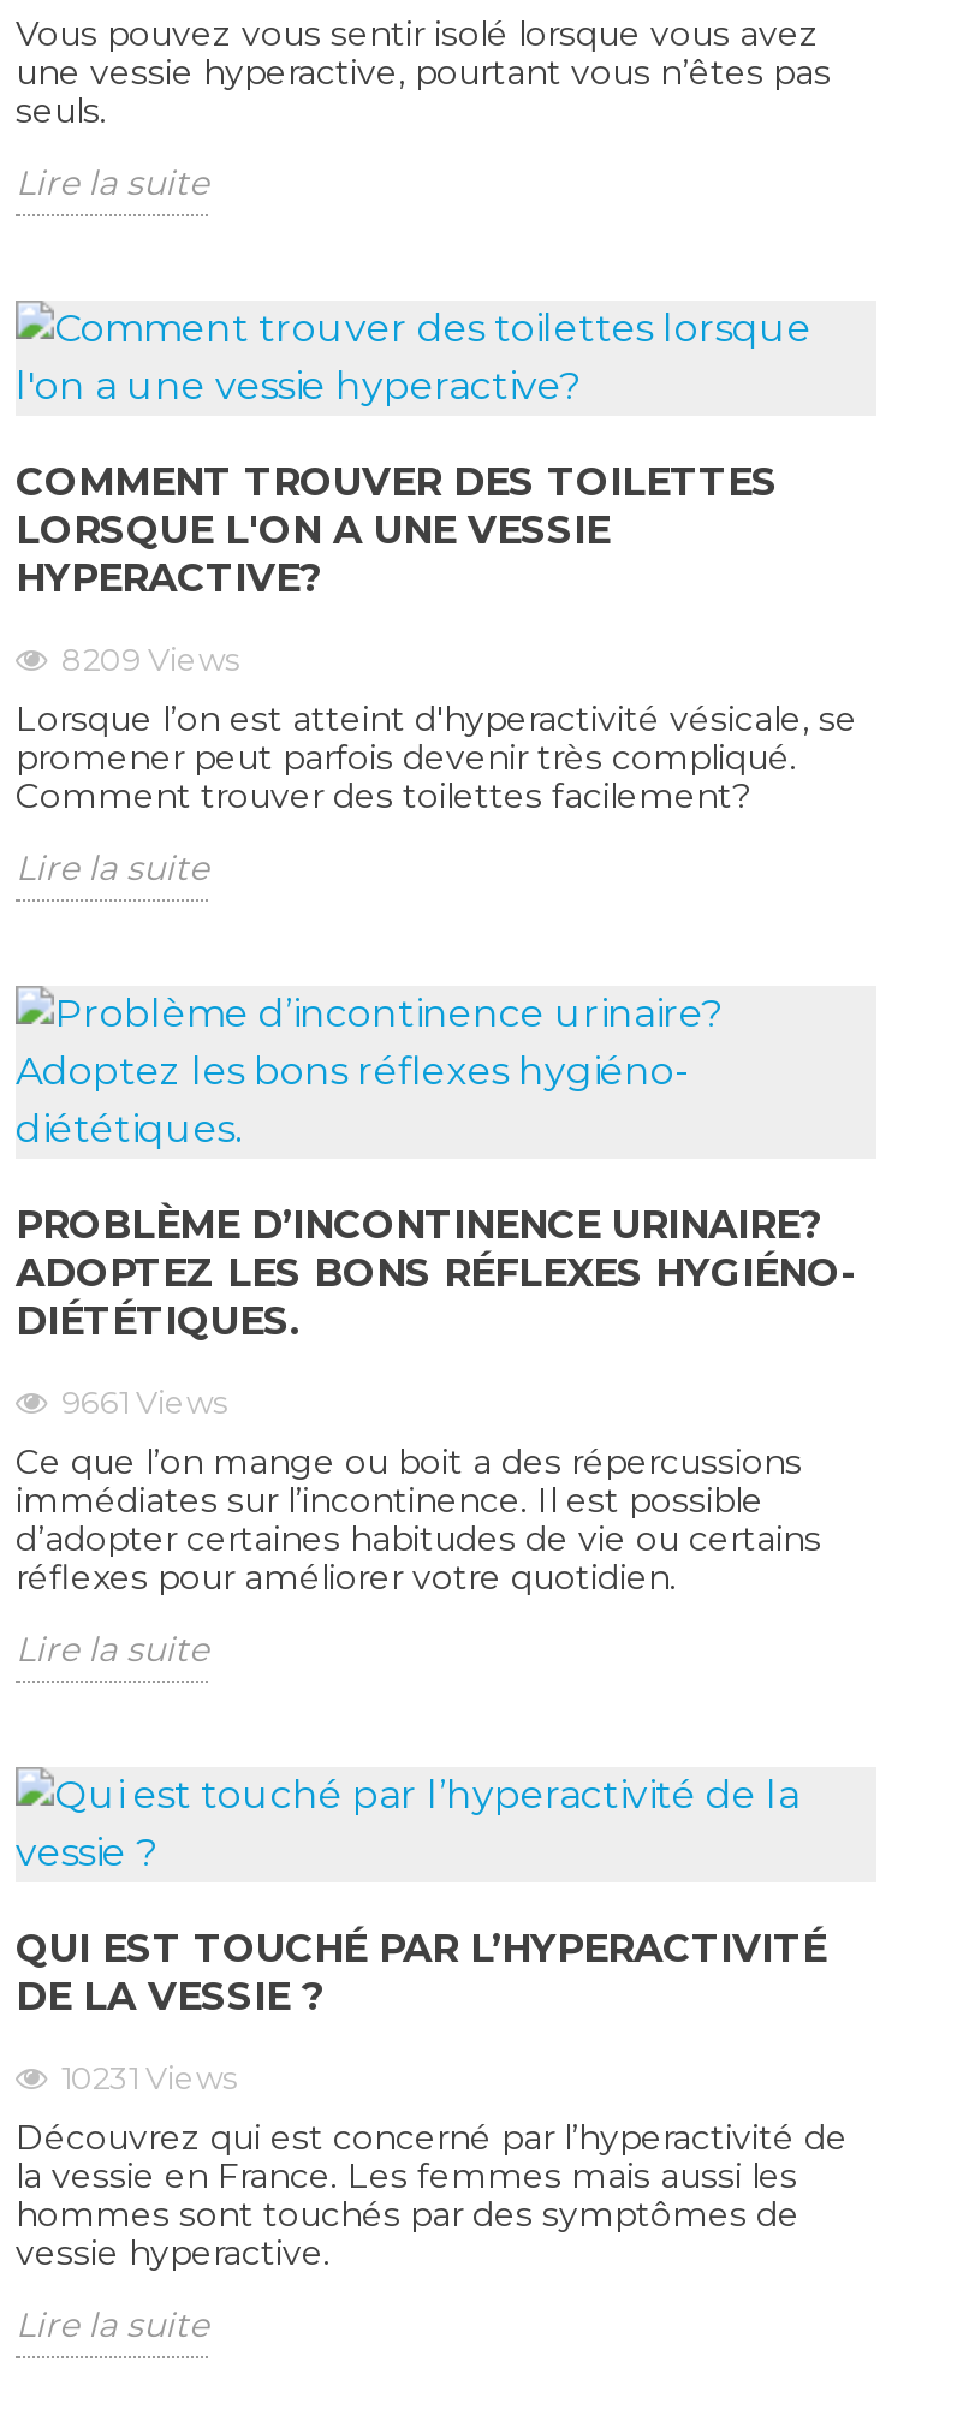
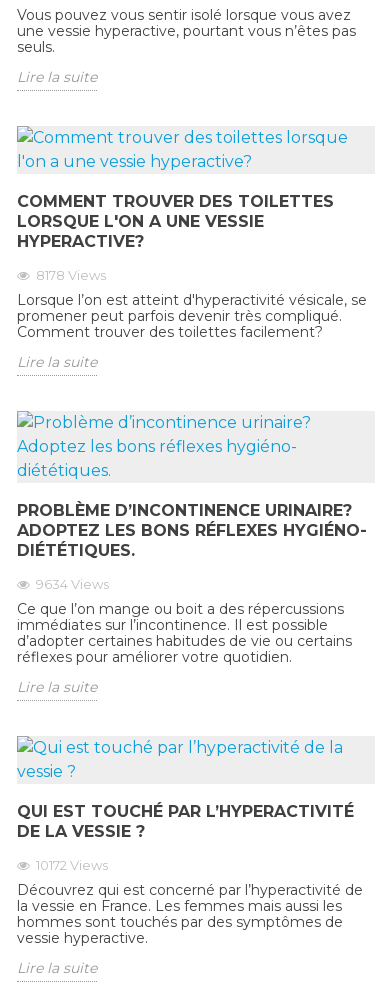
[54,639,239,677] 8209 Views -> [33,267,106,283] 8178 Views
[54,1381,227,1420] 9661 Views -> [33,576,109,592] 9634 Views
[54,2057,237,2095] 10231 Views -> [33,857,108,873] 10172 Views

